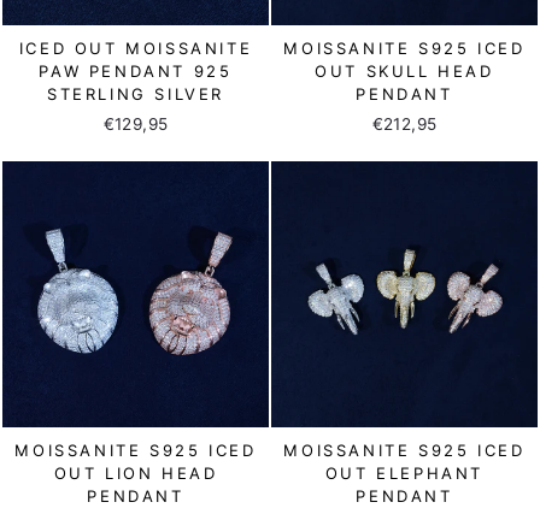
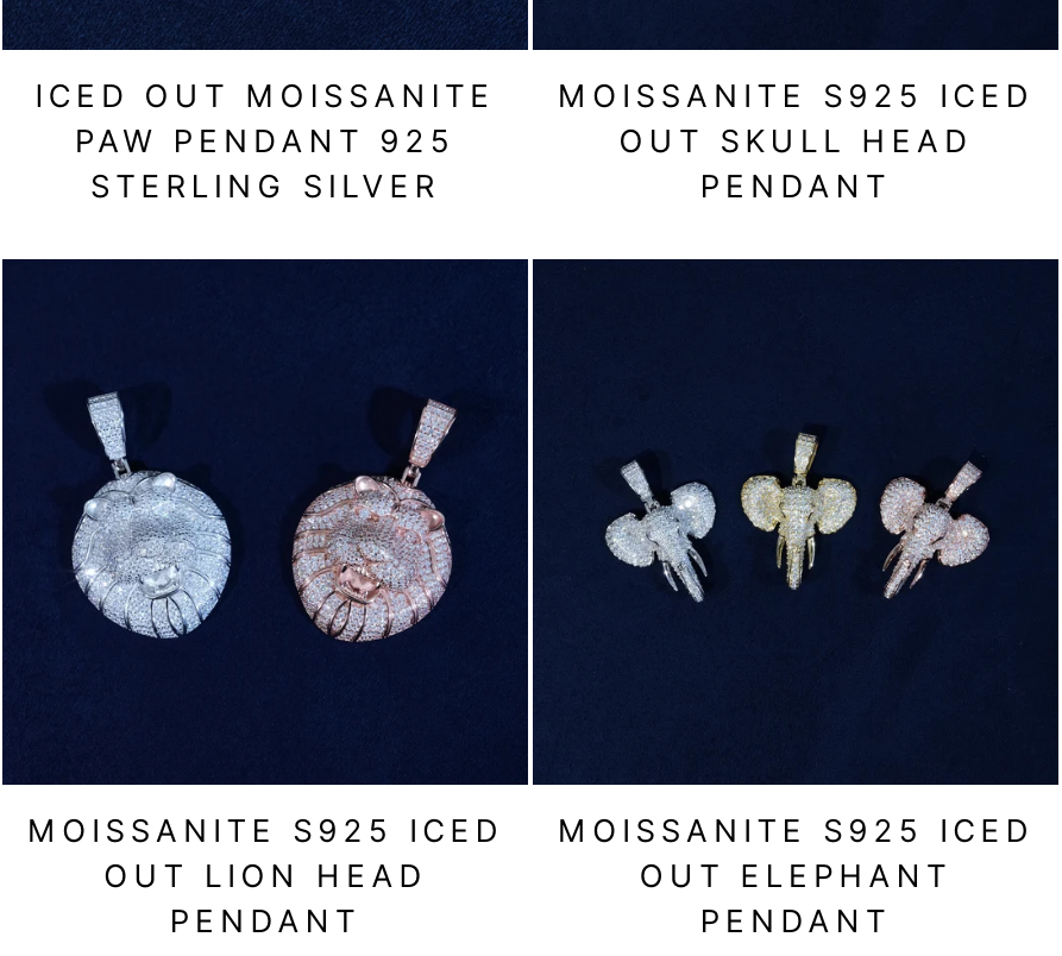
[103,114,168,133] €129,95 -> none
[372,114,437,133] €212,95 -> none

